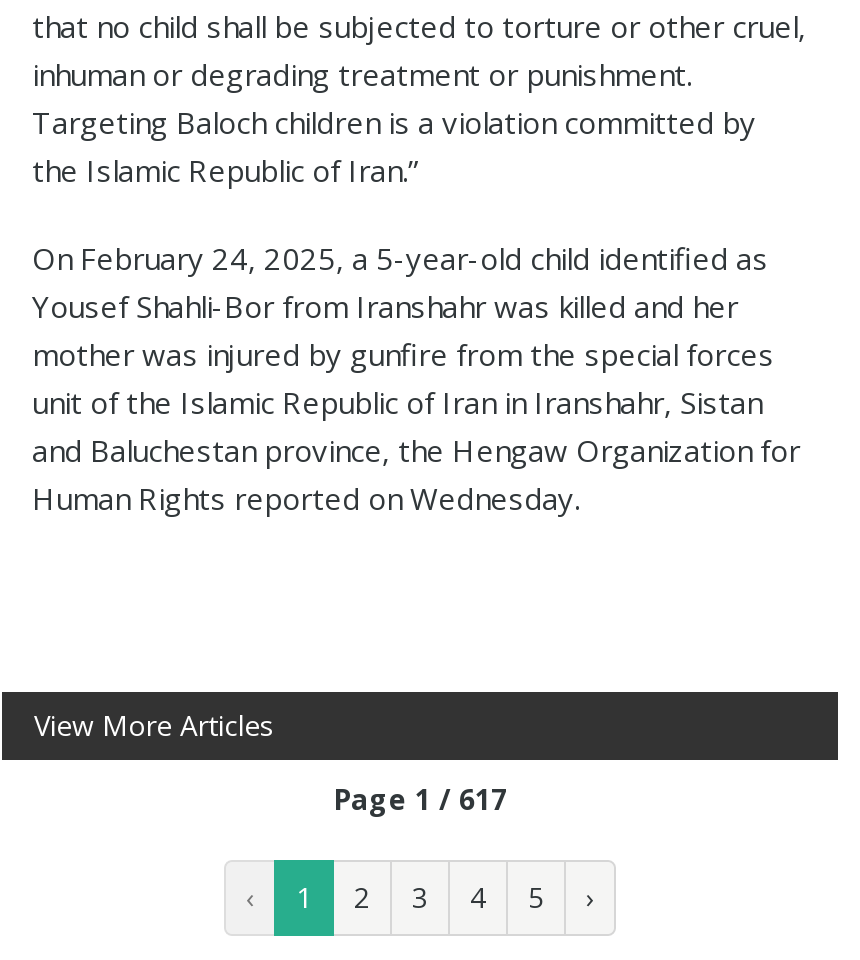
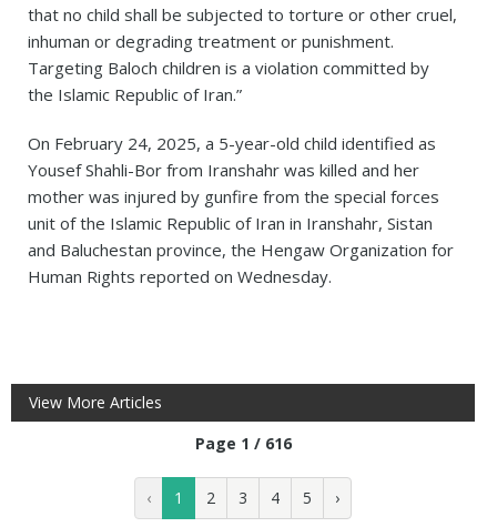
[333,780,507,818] Page 1 / 617 -> [195,432,291,454] Page 1 / 616

